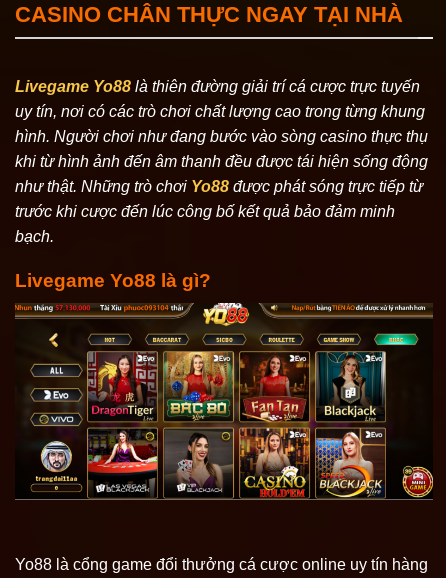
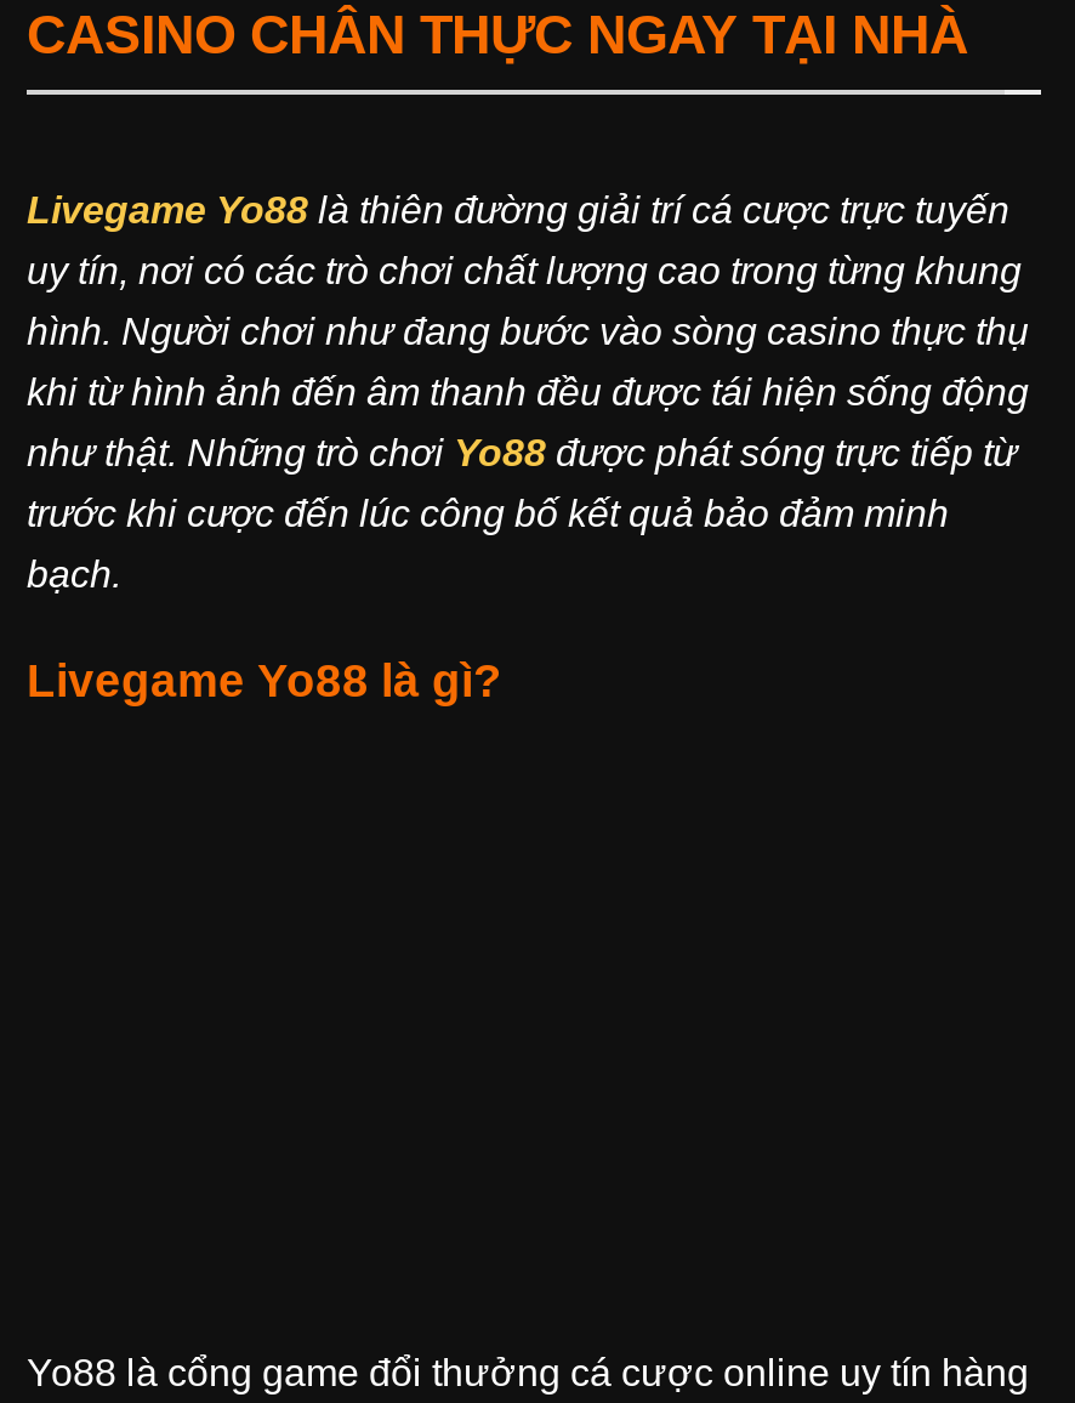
[13,301,435,501] [image] -> none

